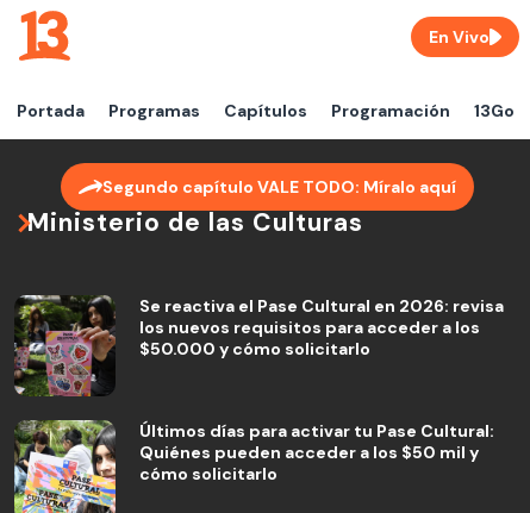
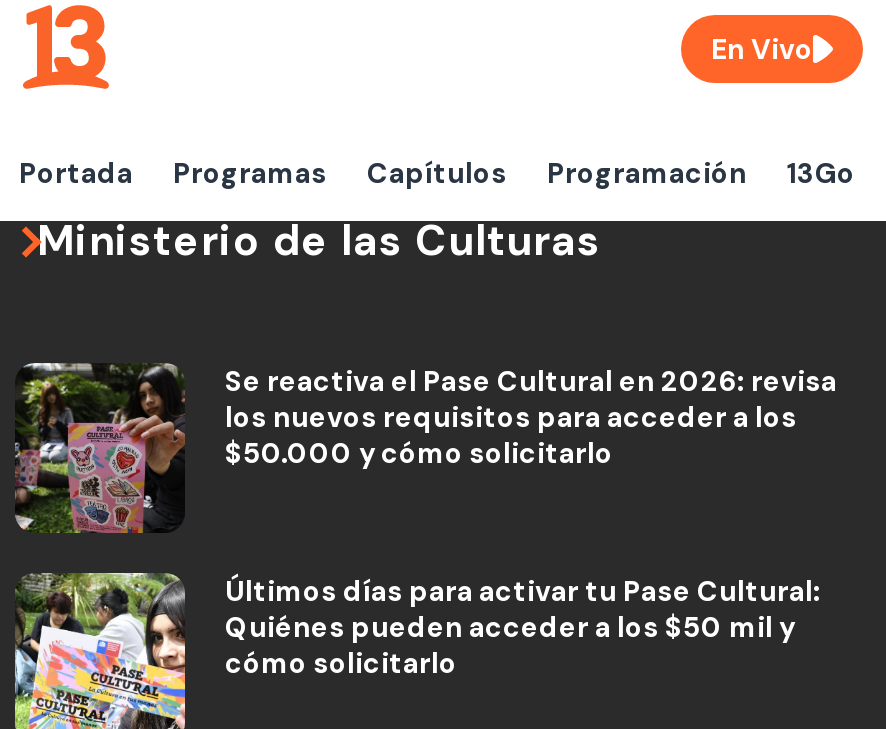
[102,176,456,198] Segundo capítulo VALE TODO: Míralo aquí -> none

